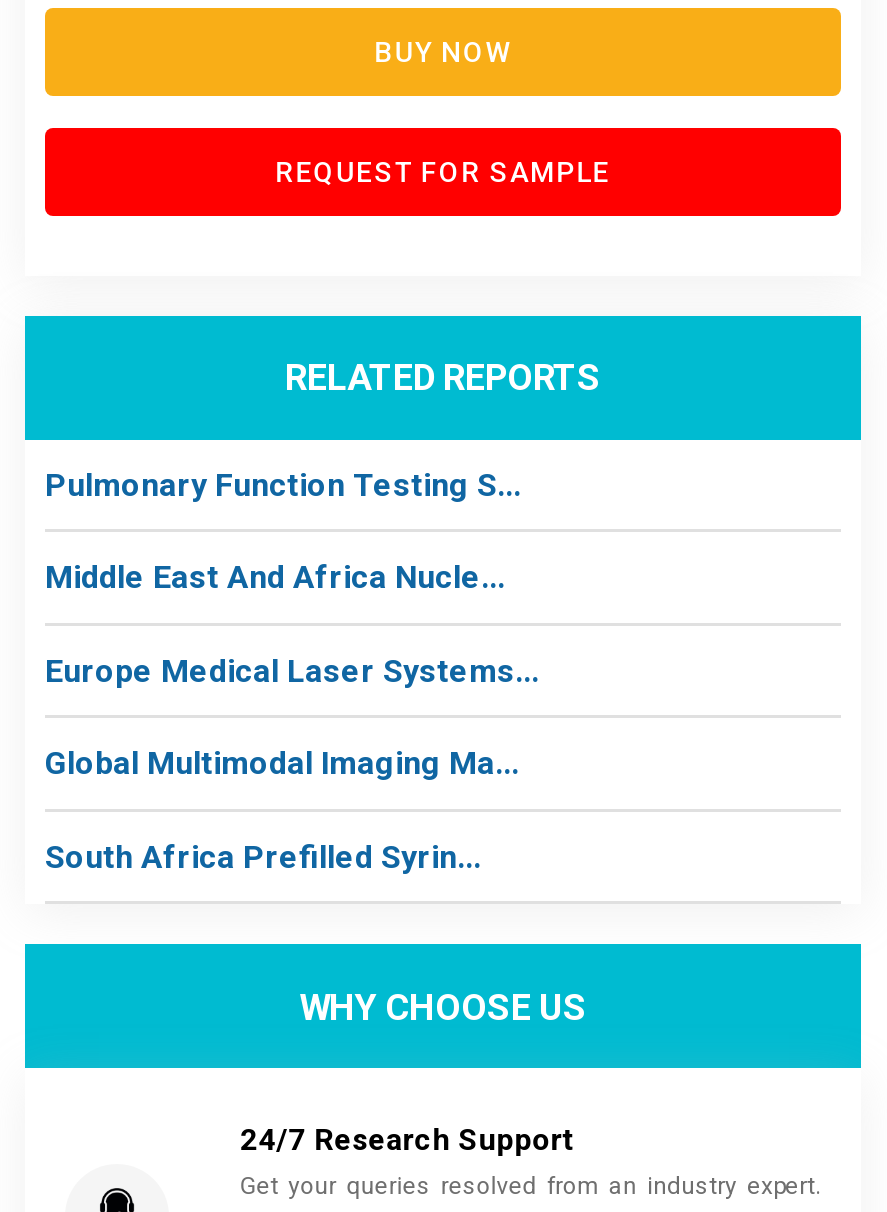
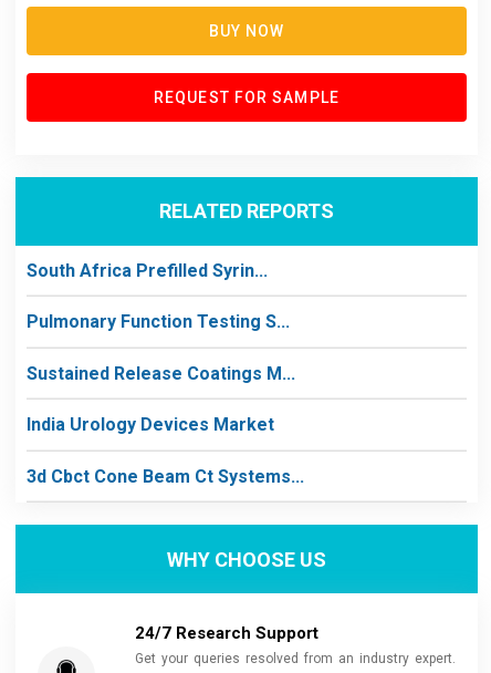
moved [45,466,521,504] -> [27,311,290,332]: Pulmonary Function Testing S...
[45,559,539,783] Middle East And Africa Nucle... | Europe Medical Laser Systems... | Global Multimodal Imaging Ma... -> none
moved [45,838,481,876] -> [27,260,268,281]: South Africa Prefilled Syrin...
none -> [27,363,304,487] Sustained Release Coatings M... | India Urology Devices Market | 3d Cbct Cone Beam Ct Systems...

